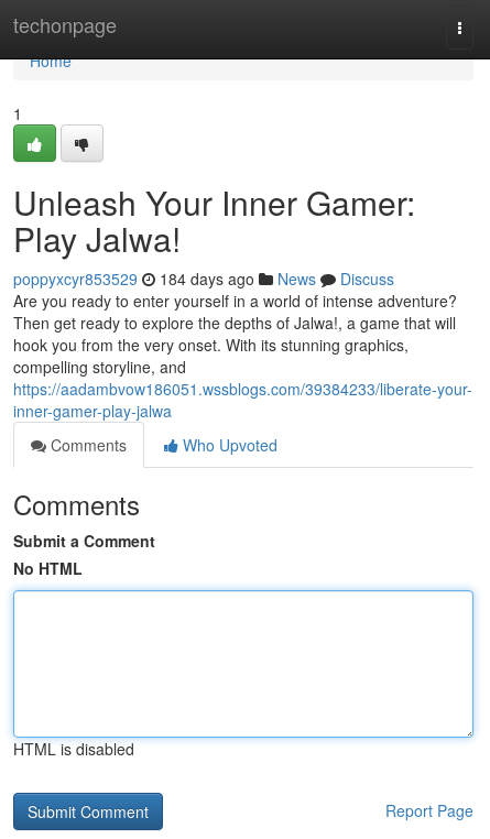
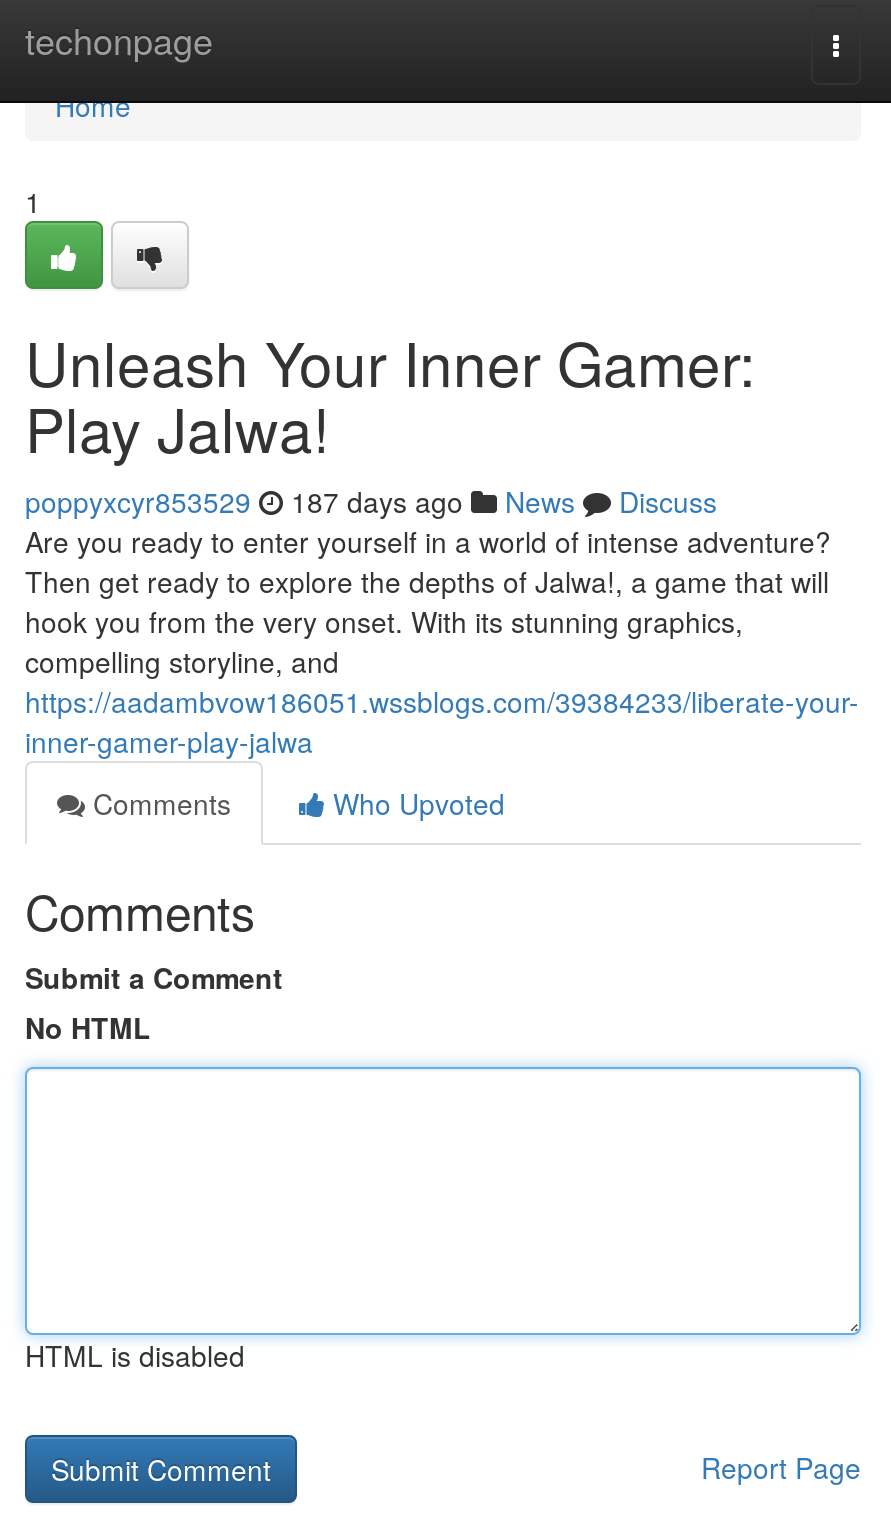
[13,268,394,290] poppyxcyr853529 184 days ago News Discuss -> [25,481,717,521] poppyxcyr853529 187 days ago News Discuss

